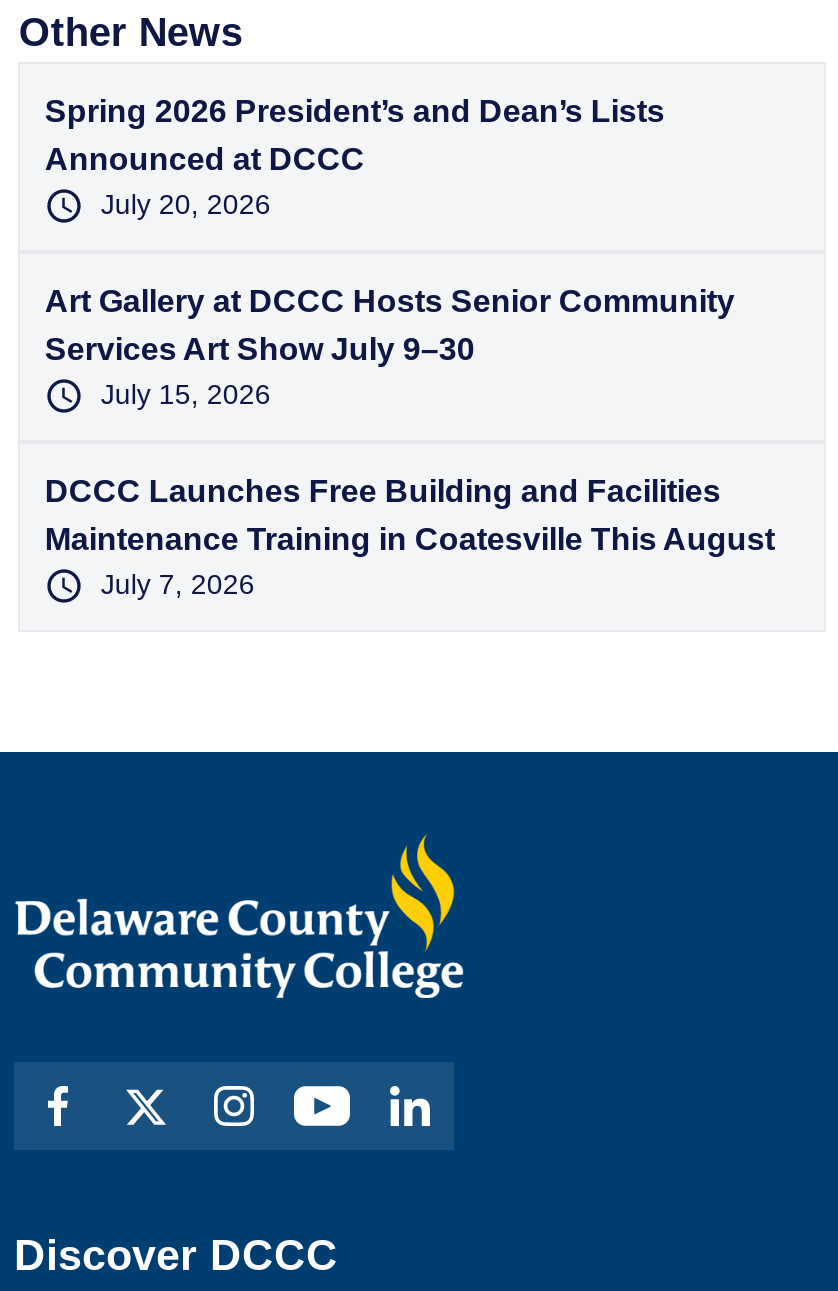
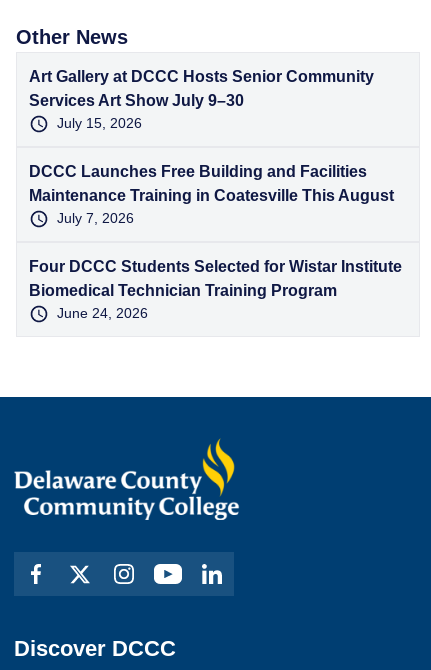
[45,94,665,220] Spring 2026 President’s and Dean’s Lists | Announced at DCCC | July 20, 2026 -> none
moved [45,284,775,600] -> [29,68,394,226]: Art Gallery at DCCC Hosts Senior Community | Services Art Show July 9–30 | July 15, 2026 | DCCC Launches Free Building and Facilities | Maintenance Training in Coatesville This August | July 7, 2026
none -> [29,258,402,321] Four DCCC Students Selected for Wistar Institute | Biomedical Technician Training Program | June 24, 2026

